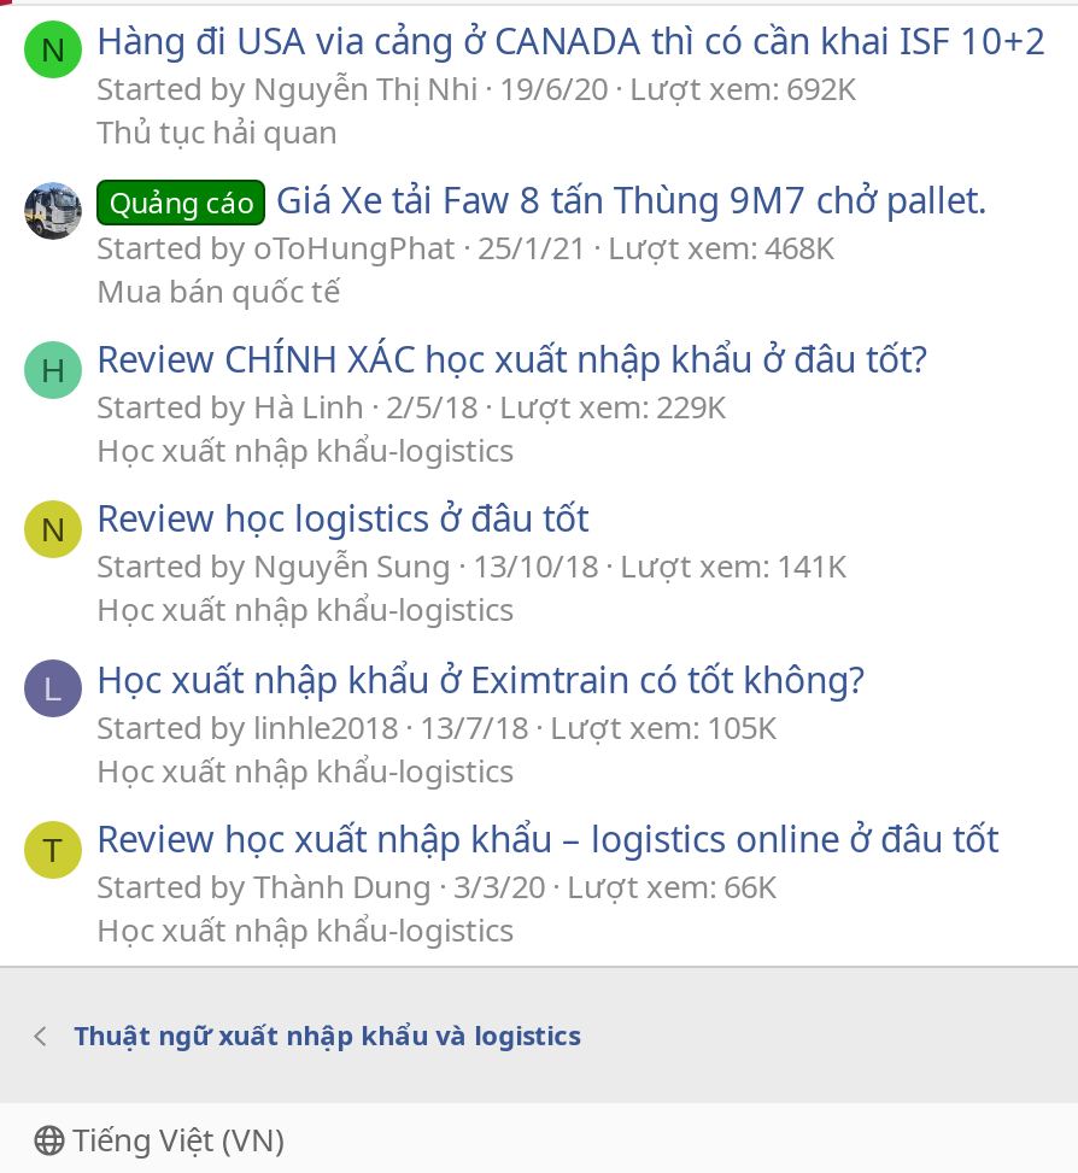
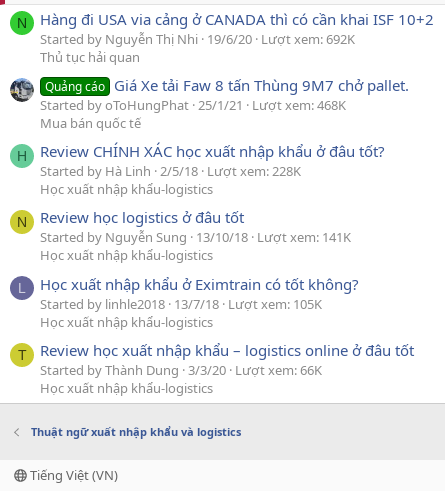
[96,385,726,428] Started by Hà Linh 2/5/18 Lượt xem: 229K -> [40,162,301,180] Started by Hà Linh 2/5/18 Lượt xem: 228K

